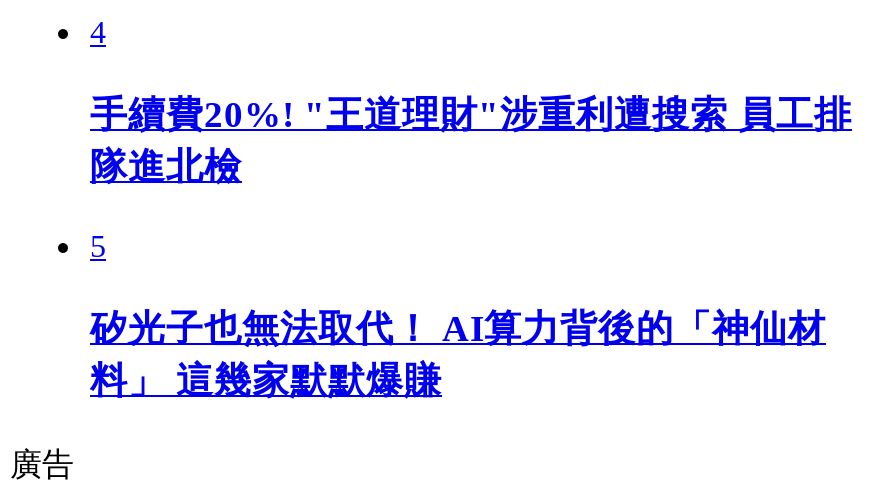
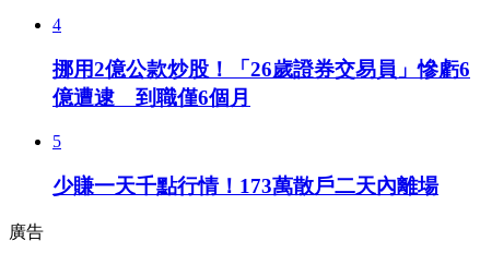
[90,92,852,186] 手續費20%! "王道理財"涉重利遭搜索 員工排 | 隊進北檢 -> [52,57,470,109] 挪用2億公款炒股！「26歲證券交易員」慘虧6 | 億遭逮 到職僅6個月
[90,307,826,401] 矽光子也無法取代！ AI算力背後的「神仙材 | 料」 這幾家默默爆賺 -> [52,175,438,198] 少賺一天千點行情！173萬散戶二天內離場

